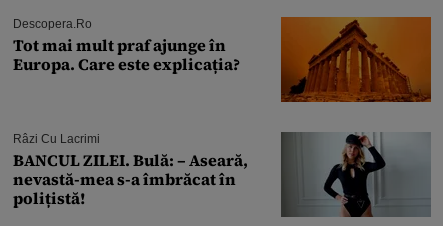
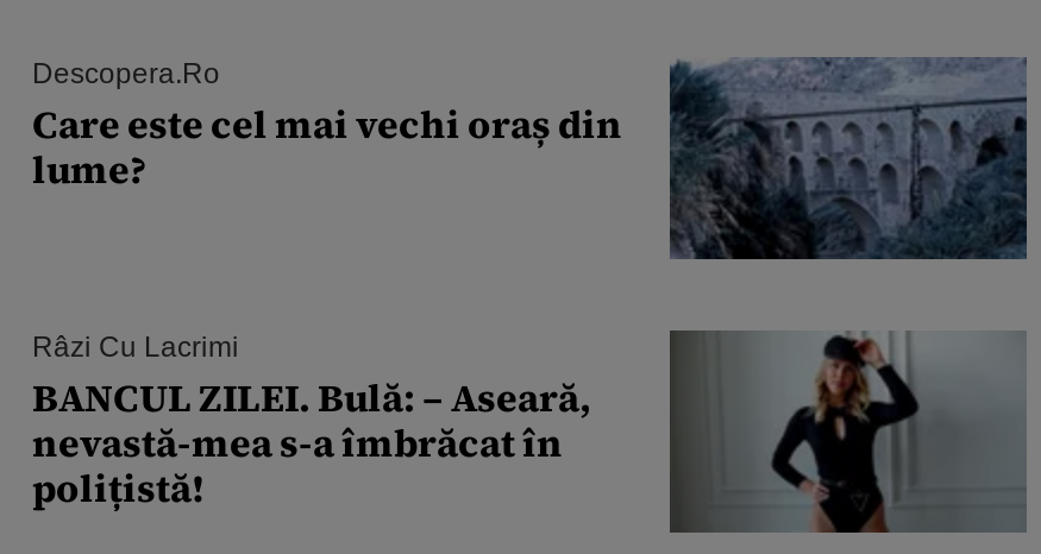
[13,16,432,103] [image] | Tot mai mult praf ajunge în | Europa. Care este explicația? -> [32,55,1029,262] [image] | Care este cel mai vechi oraș din | lume?

